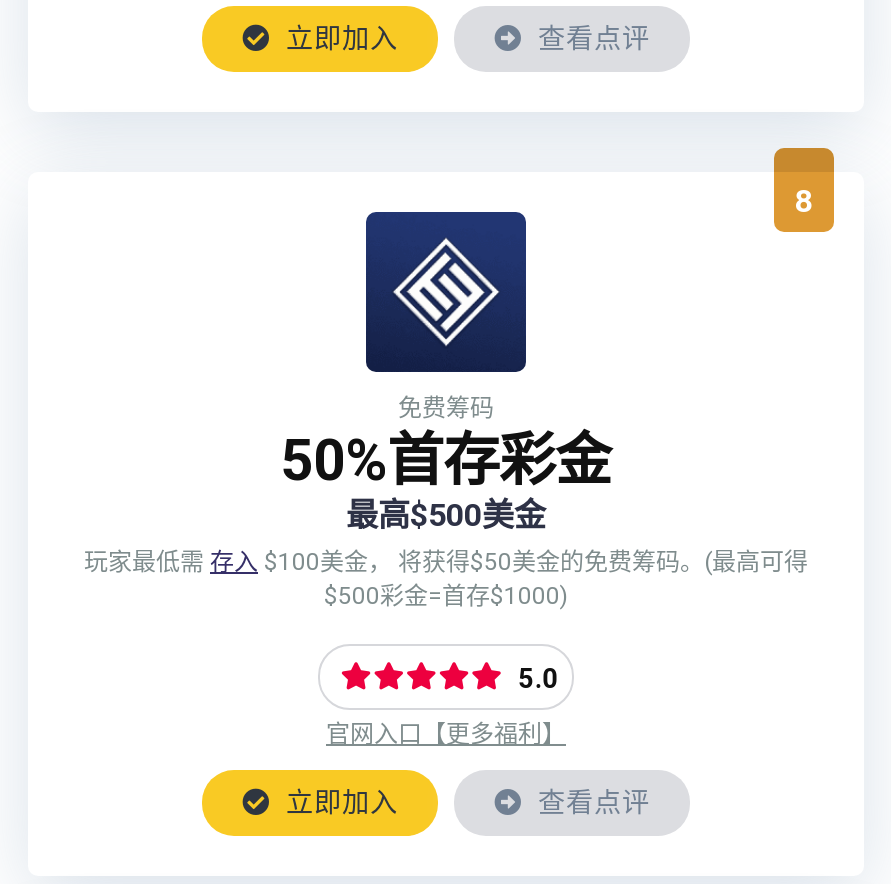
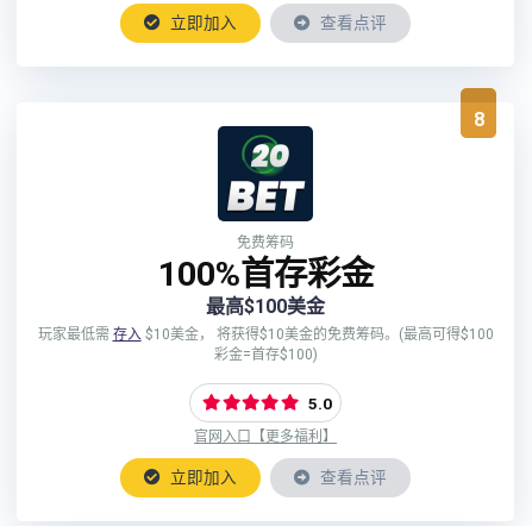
[84,212,808,610] [image] | 50%首存彩金 | 最高$500美金 | 玩家最低需存入$100美金， 将获得$50美金的免费筹码。(最高可得 | $500彩金=首存$1000) -> [37,126,493,363] [image] | 100%首存彩金 | 最高$100美金 | 玩家最低需存入$10美金， 将获得$10美金的免费筹码。(最高可得$100 | 彩金=首存$100)

